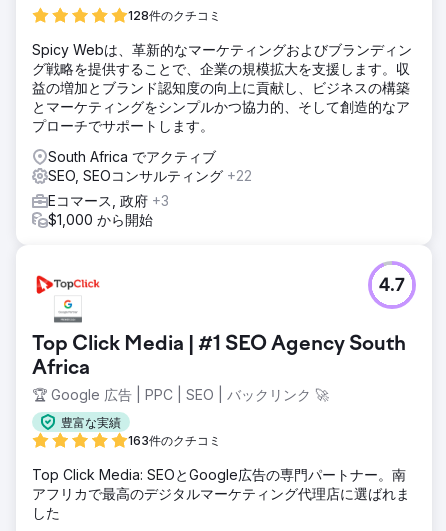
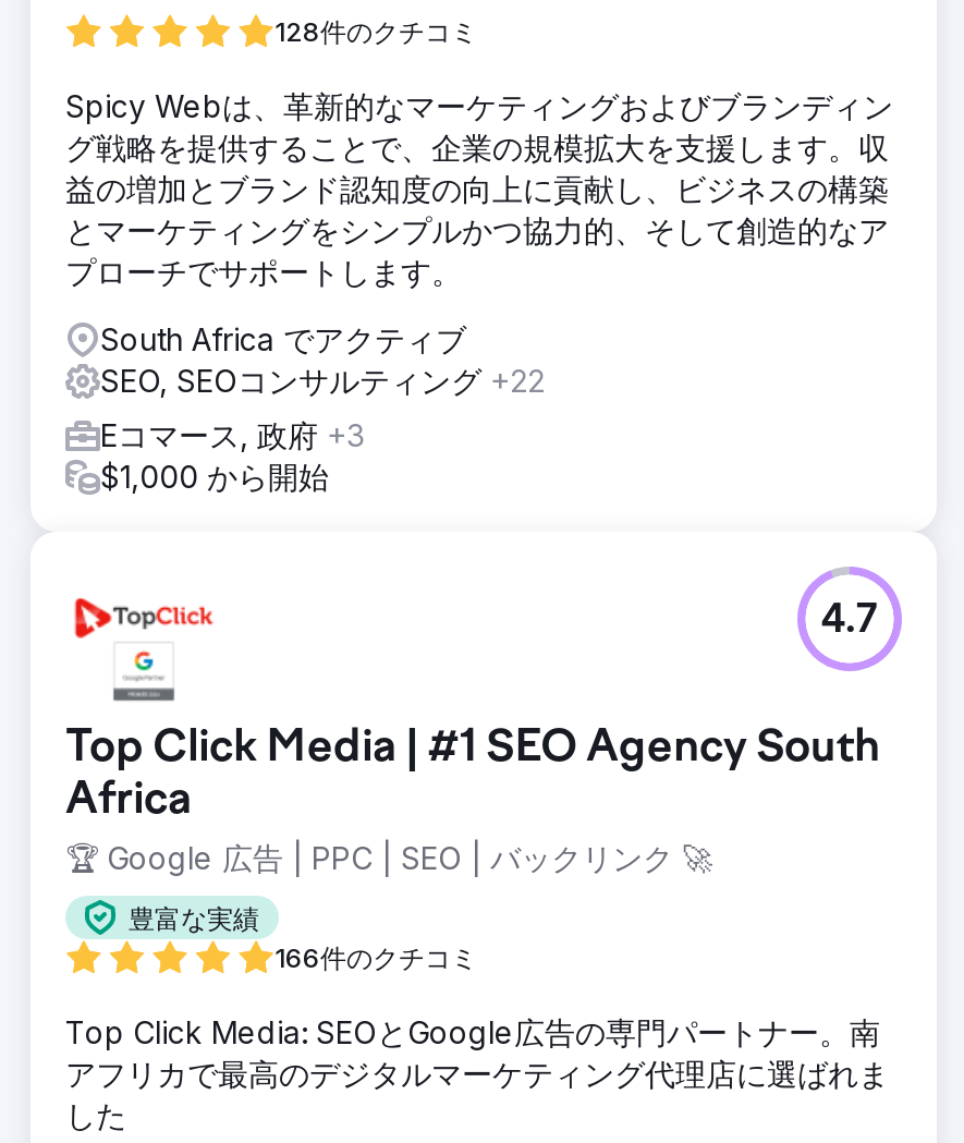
[128,433,221,448] 163件のクチコミ -> [274,941,477,974] 166件のクチコミ

